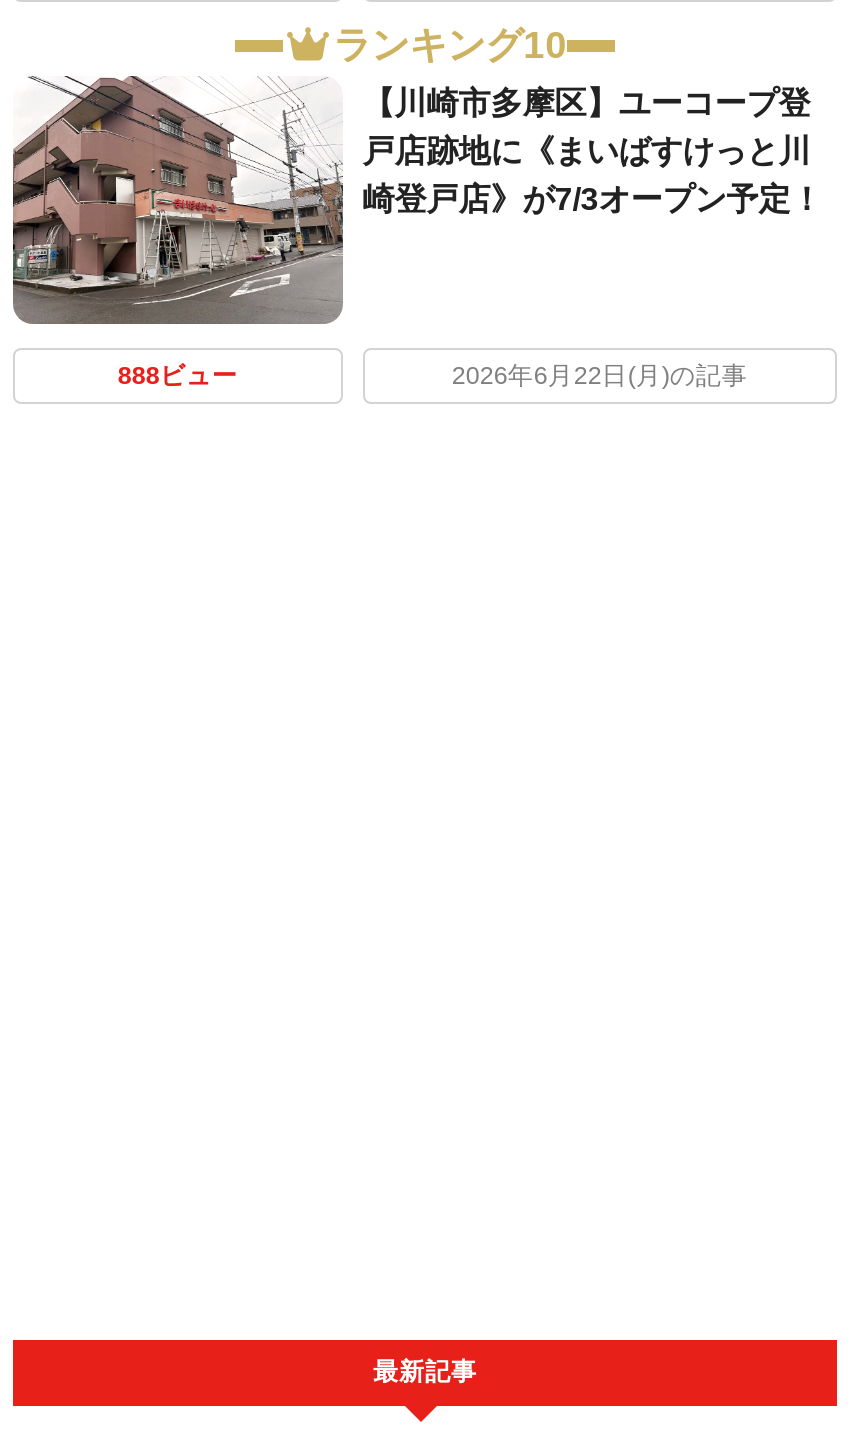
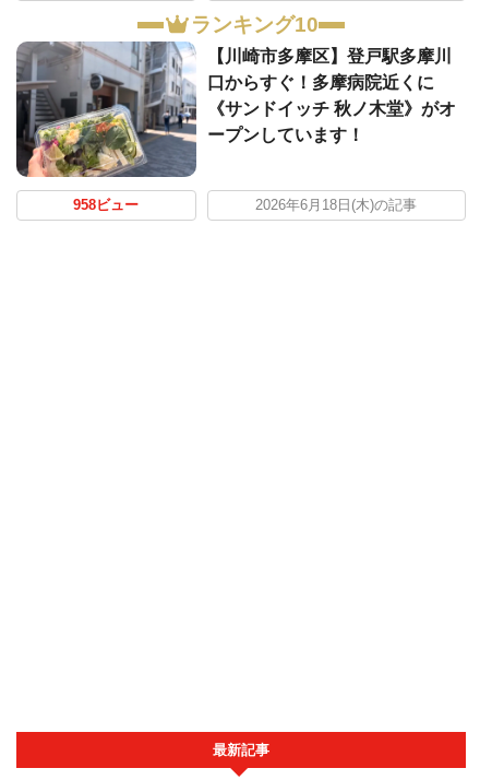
[11,76,823,326] [image] | 【川崎市多摩区】ユーコープ登 | 戸店跡地に《まいばすけっと川 | 崎登戸店》が7/3オープン予定！ -> [15,40,456,178] [image] | 【川崎市多摩区】登戸駅多摩川 | 口からすぐ！多摩病院近くに | 《サンドイッチ 秋ノ木堂》がオ | ープンしています！
[118,362,748,390] 888ビュー | 2026年6月22日(月)の記事 -> [73,198,417,213] 958ビュー | 2026年6月18日(木)の記事

